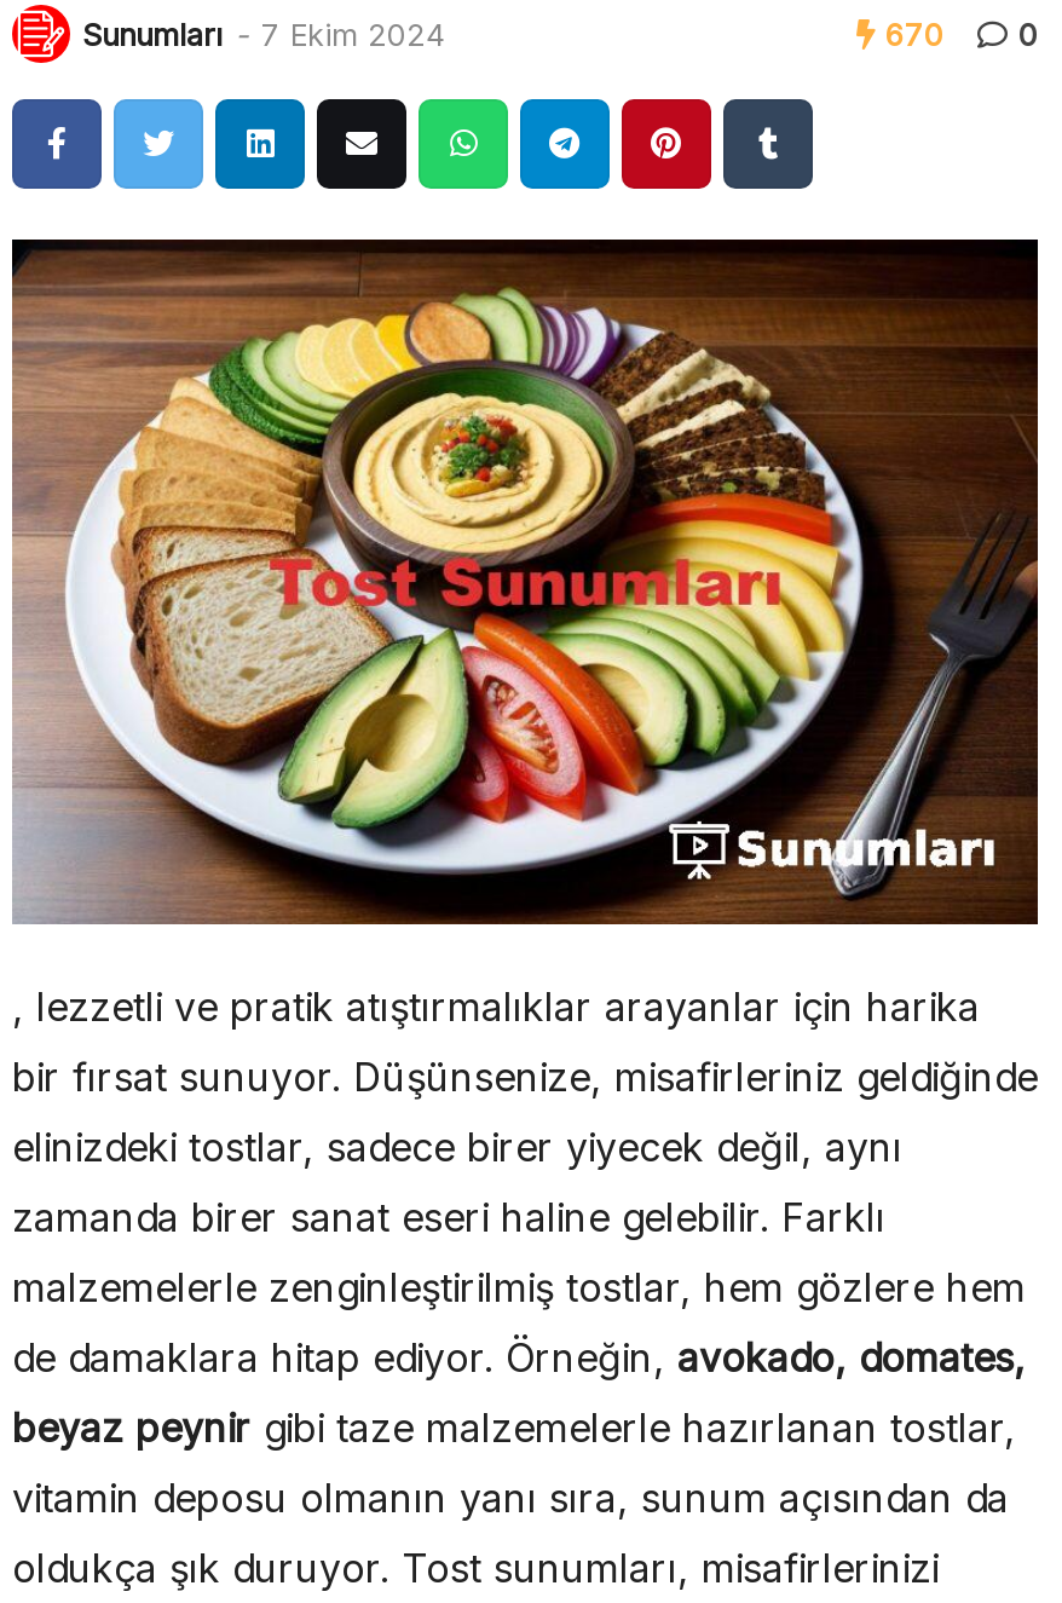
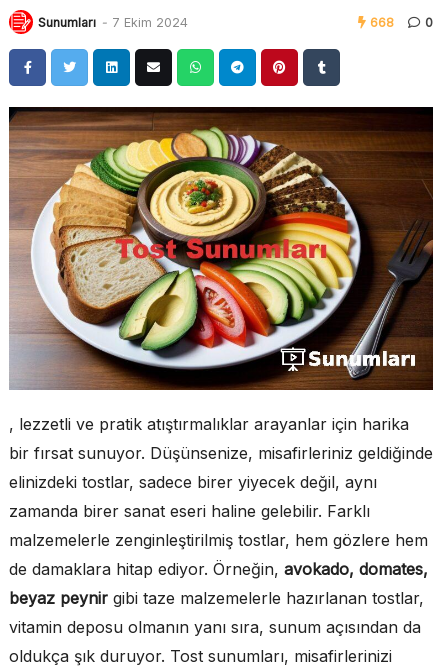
[876,16,1038,52] 670 0 -> [366,14,433,29] 668 0

